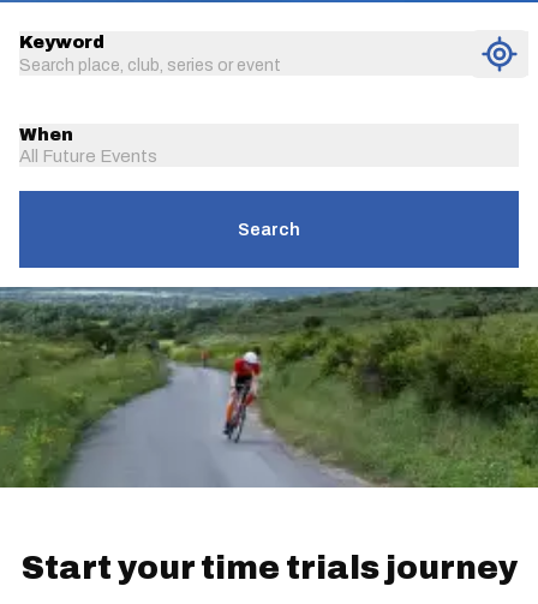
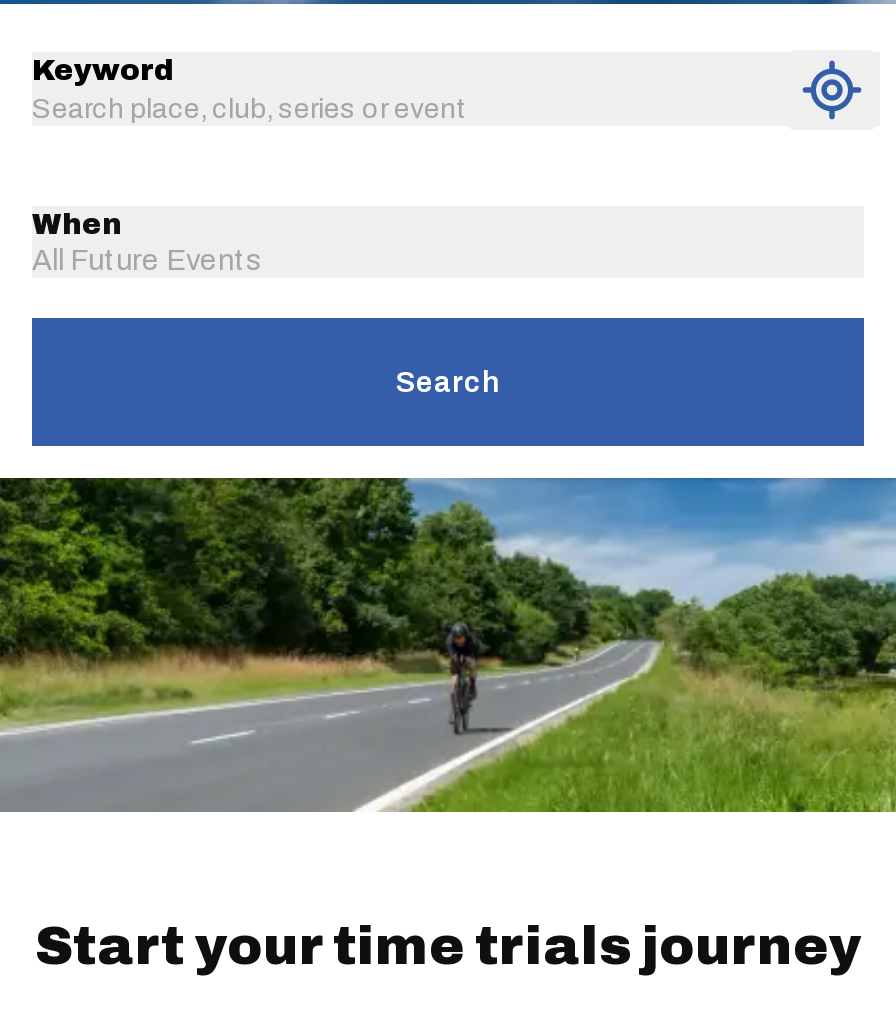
[4,286,534,489] [image] -> [6,476,890,814] [image]

